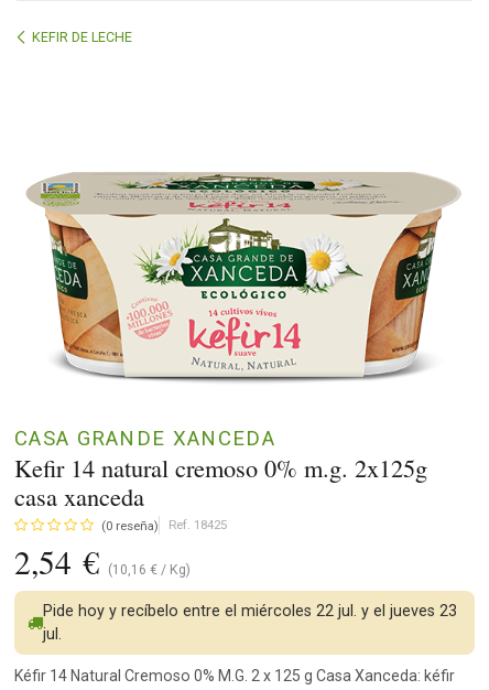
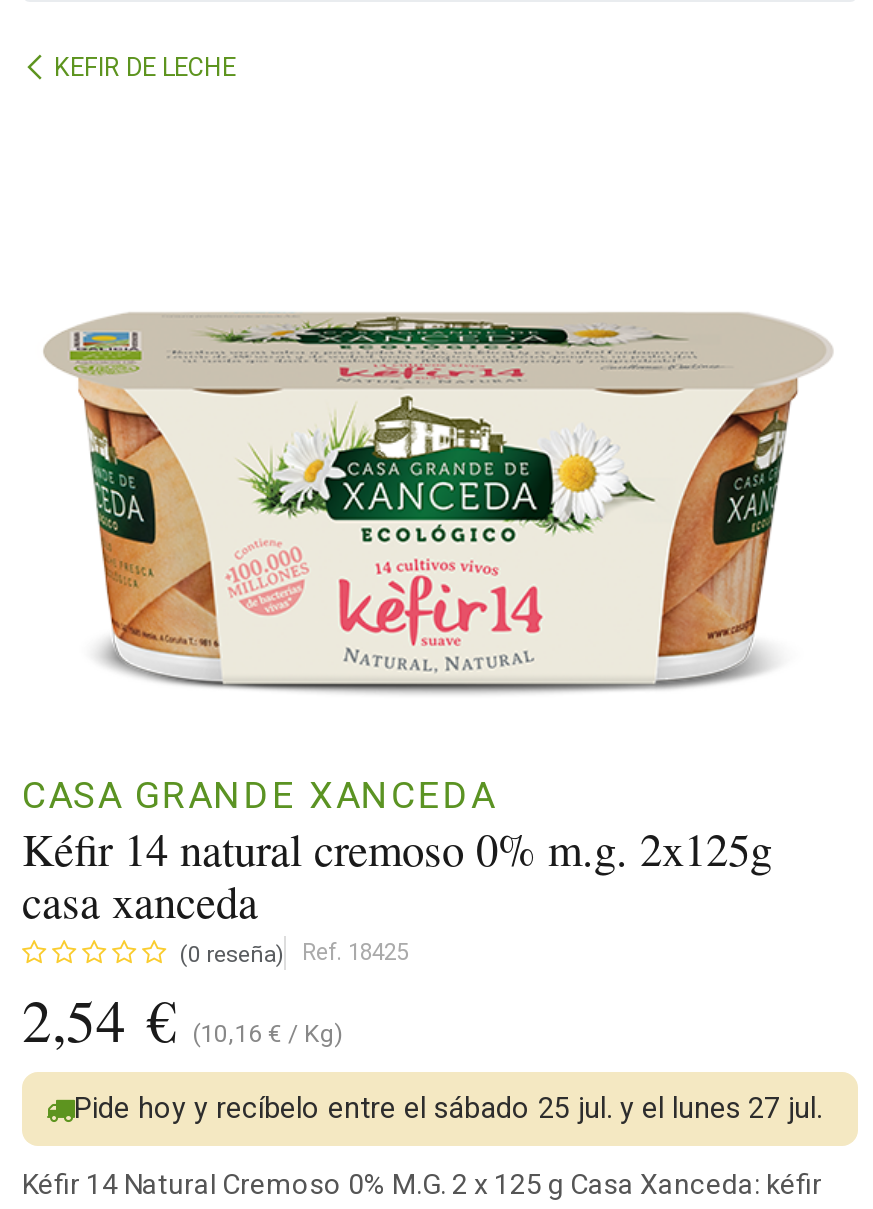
[14,451,427,484] Kefir 14 natural cremoso 0% m.g. 2x125g -> [22,818,772,878] Kéfir 14 natural cremoso 0% m.g. 2x125g
[43,602,457,644] Pide hoy y recíbelo entre el miércoles 22 jul. y el jueves 23 | jul. -> [74,1092,822,1126] Pide hoy y recíbelo entre el sábado 25 jul. y el lunes 27 jul.

